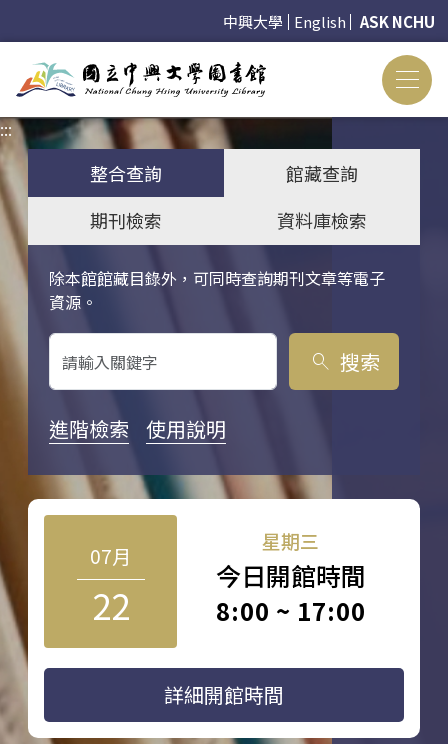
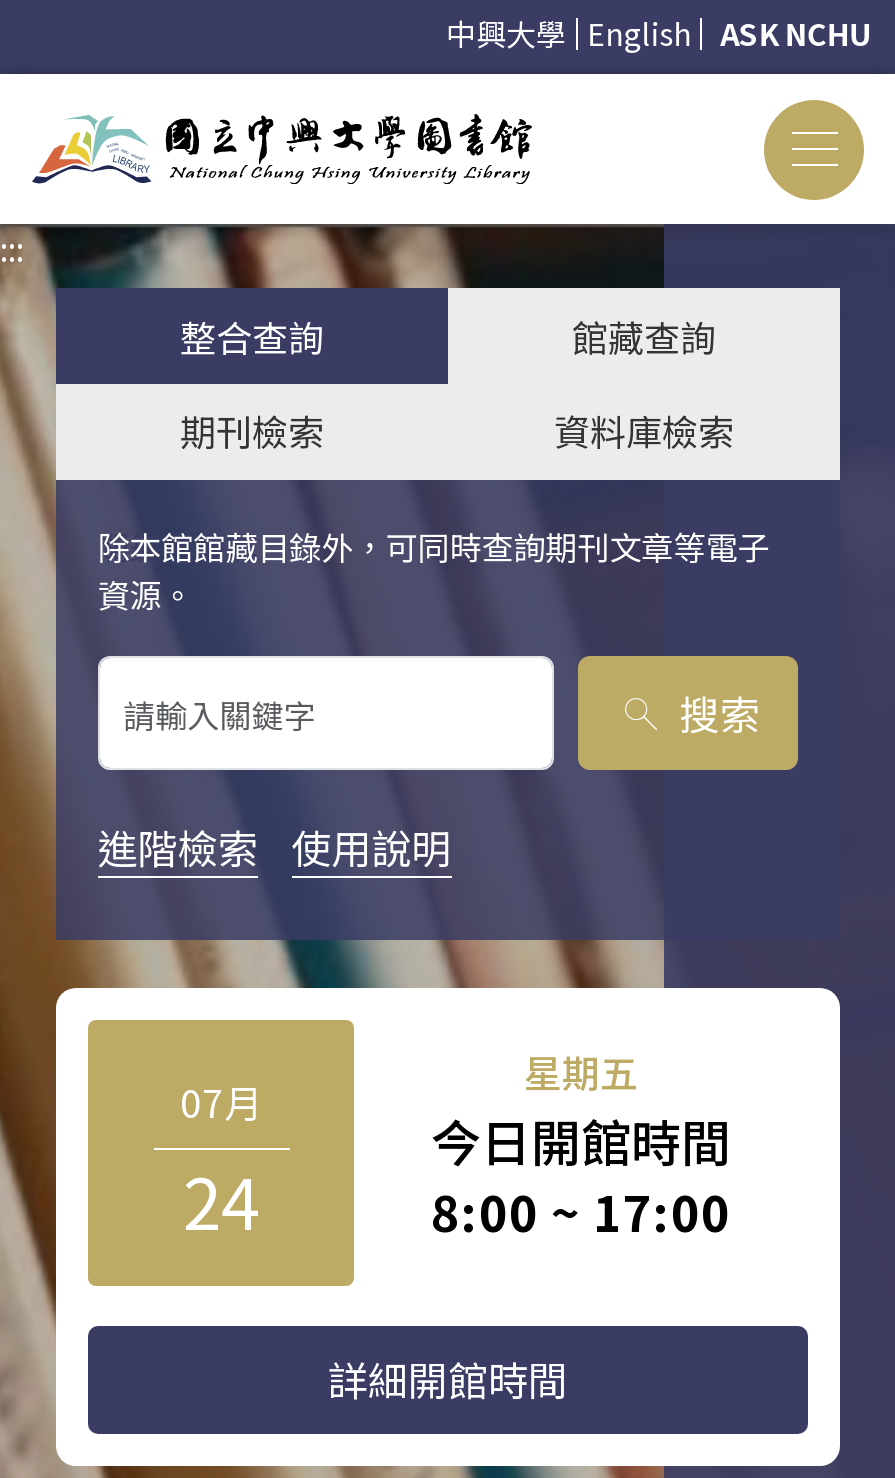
[262,527,319,554] 星期三 -> [524,1044,638,1098] 星期五
[91,579,129,630] 22 -> [183,1148,259,1250] 24

